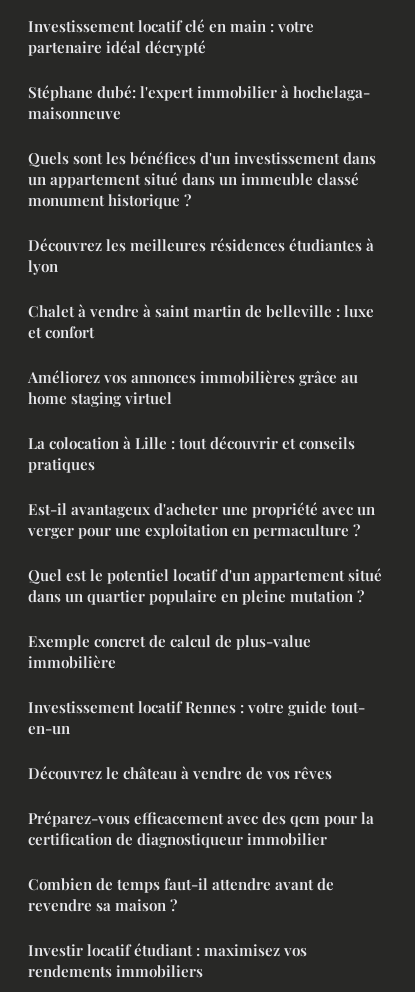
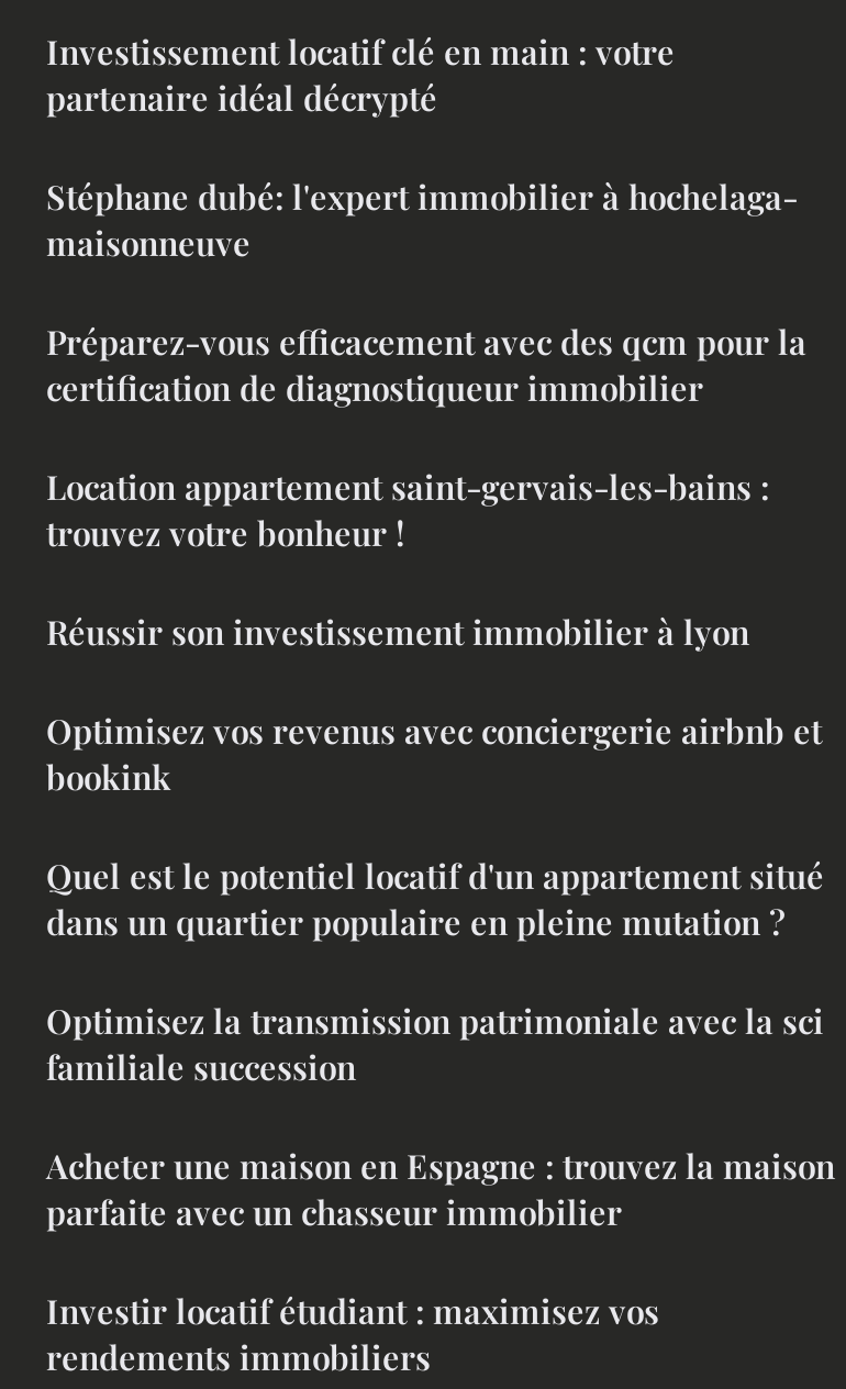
[28,147,376,539] Quels sont les bénéfices d'un investissement dans | un appartement situé dans un immeuble classé | monument historique ? | Découvrez les meilleures résidences étudiantes à | lyon | Chalet à vendre à saint martin de belleville : luxe | et confort | Améliorez vos annonces immobilières grâce au | home staging virtuel | La colocation à Lille : tout découvrir et conseils | pratiques | Est-il avantageux d'acheter une propriété avec un | verger pour une exploitation en permaculture ? -> [46,464,822,798] Location appartement saint-gervais-les-bains : | trouvez votre bonheur ! | Réussir son investissement immobilier à lyon | Optimisez vos revenus avec conciergerie airbnb et | bookink
[28,630,365,914] Exemple concret de calcul de plus-value | immobilière | Investissement locatif Rennes : votre guide tout- | en-un | Découvrez le château à vendre de vos rêves | Combien de temps faut-il attendre avant de | revendre sa maison ? -> [46,998,835,1233] Optimisez la transmission patrimoniale avec la sci | familiale succession | Acheter une maison en Espagne : trouvez la maison | parfaite avec un chasseur immobilier
moved [28,807,374,848] -> [46,319,806,409]: Préparez-vous efficacement avec des qcm pour la | certification de diagnostiqueur immobilier

